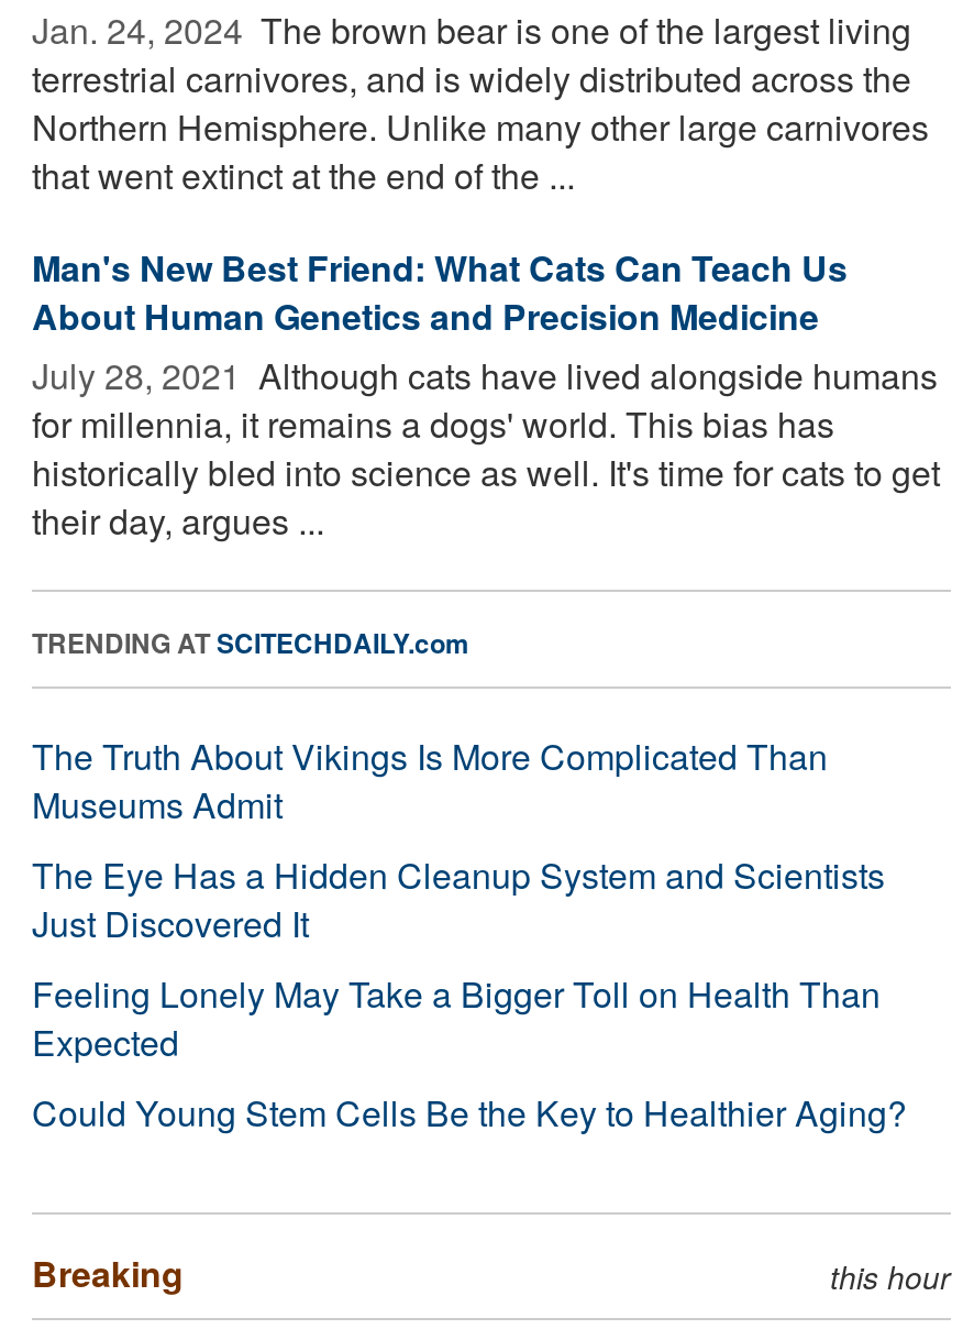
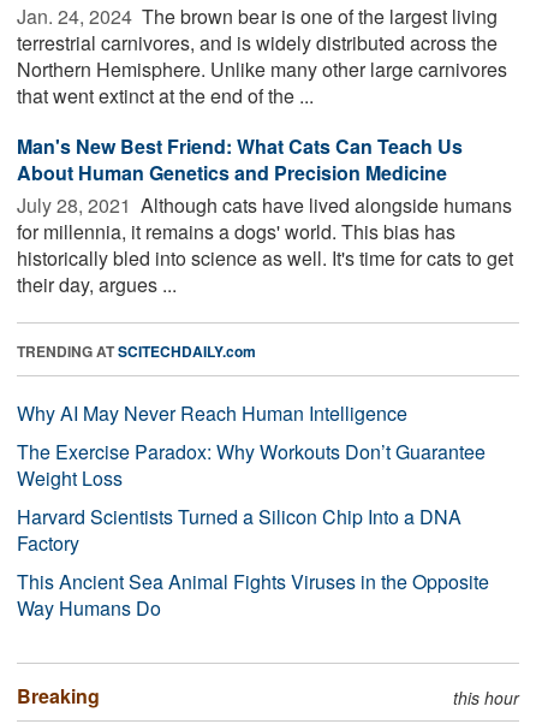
[32,730,907,1137] The Truth About Vikings Is More Complicated Than | Museums Admit | The Eye Has a Hidden Cleanup System and Scientists | Just Discovered It | Feeling Lonely May Take a Bigger Toll on Health Than | Expected | Could Young Stem Cells Be the Key to Healthier Aging? -> [17,399,489,622] Why AI May Never Reach Human Intelligence | The Exercise Paradox: Why Workouts Don’t Guarantee | Weight Loss | Harvard Scientists Turned a Silicon Chip Into a DNA | Factory | This Ancient Sea Animal Fights Viruses in the Opposite | Way Humans Do

